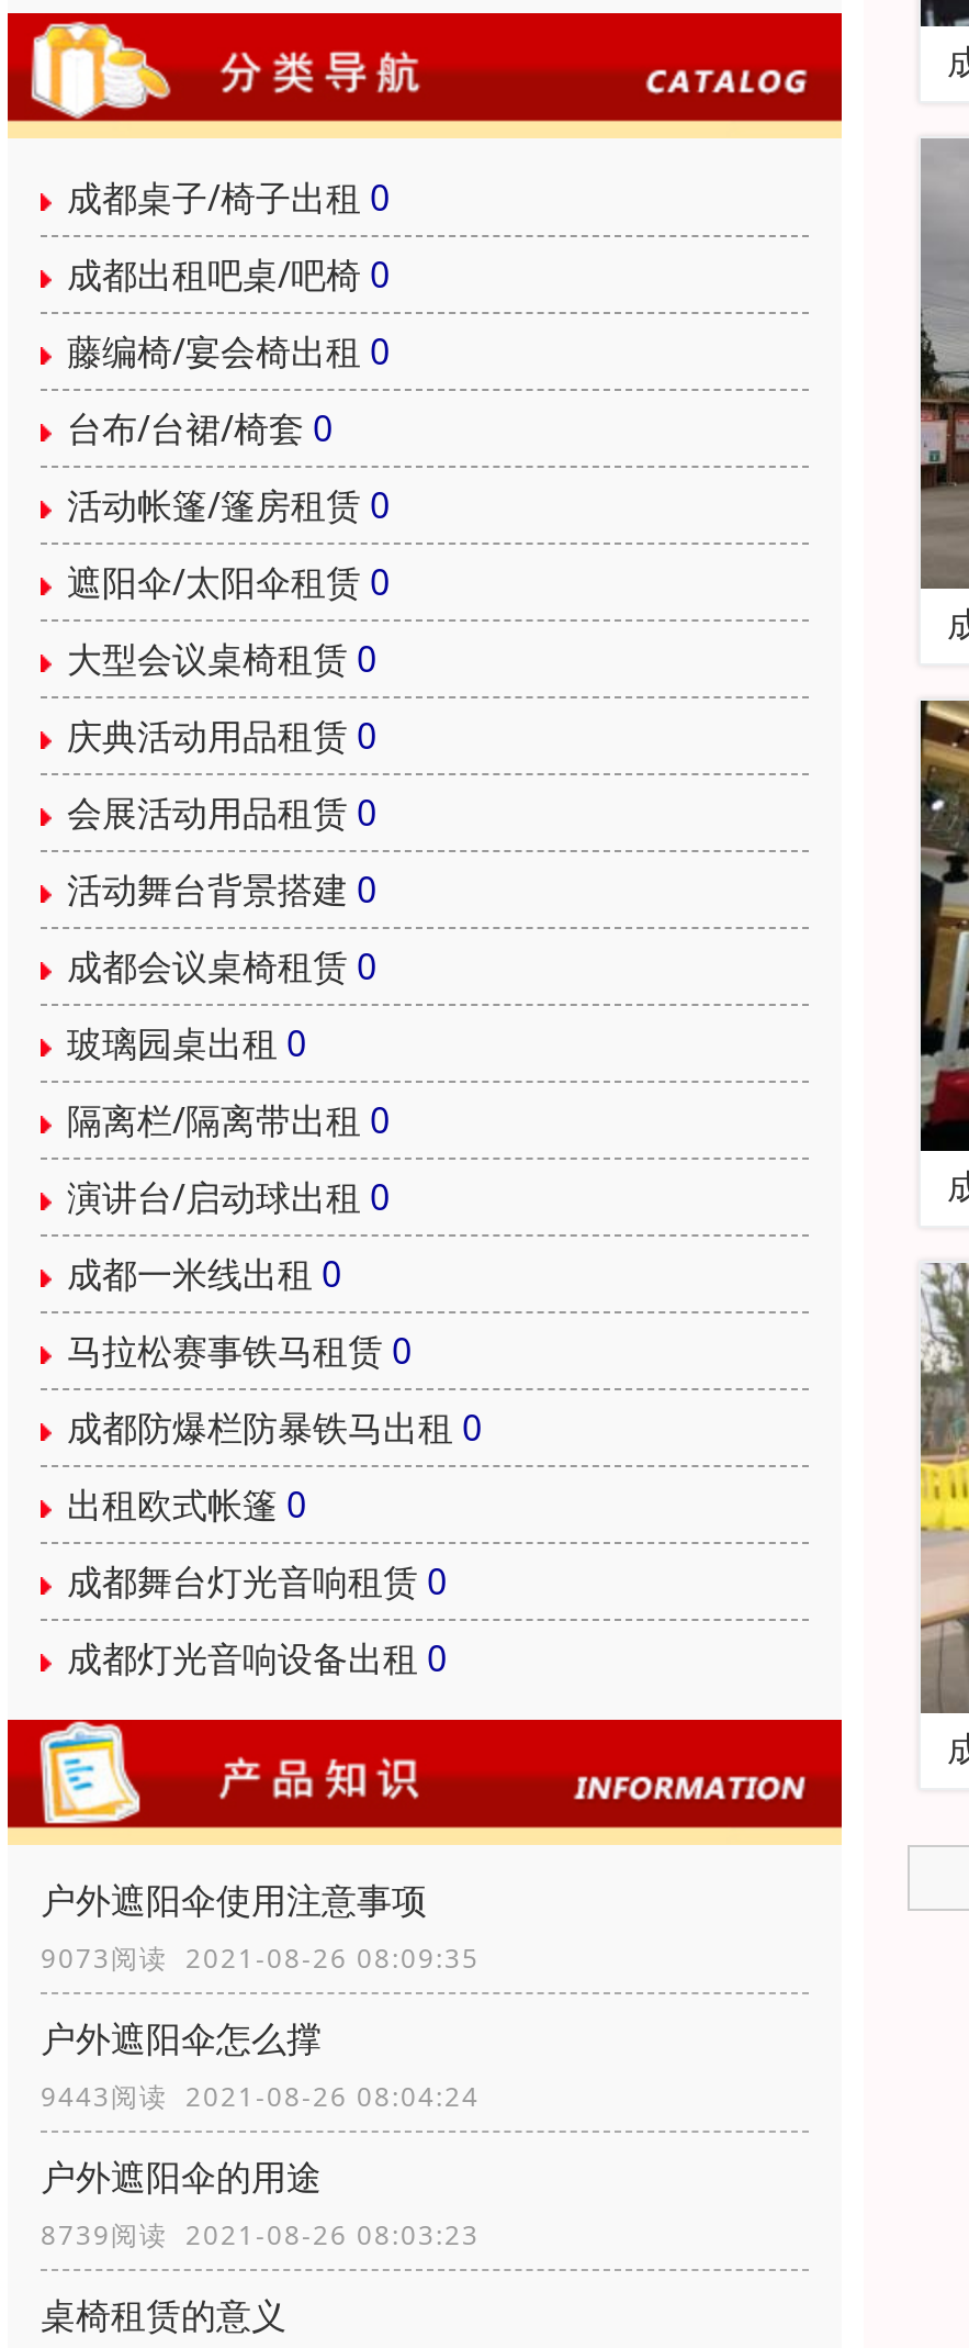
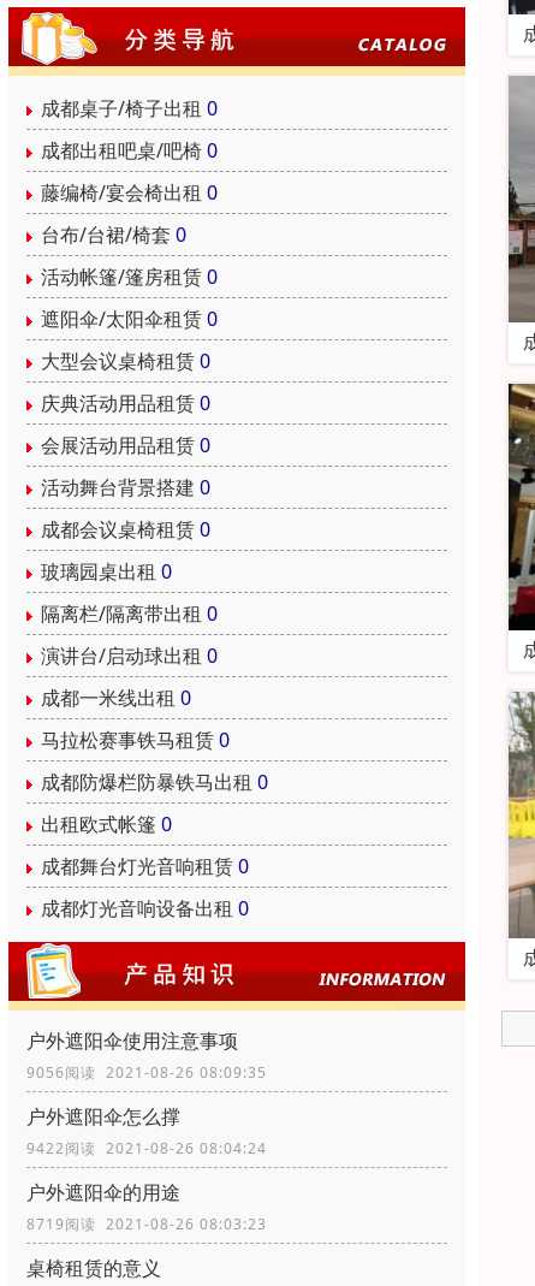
[41,1940,480,1977] 9073阅读 2021-08-26 08:09:35 -> [26,1062,267,1083] 9056阅读 2021-08-26 08:09:35
[41,2078,480,2116] 9443阅读 2021-08-26 08:04:24 -> [26,1138,267,1159] 9422阅读 2021-08-26 08:04:24
[41,2217,480,2254] 8739阅读 2021-08-26 08:03:23 -> [26,1214,267,1235] 8719阅读 2021-08-26 08:03:23

